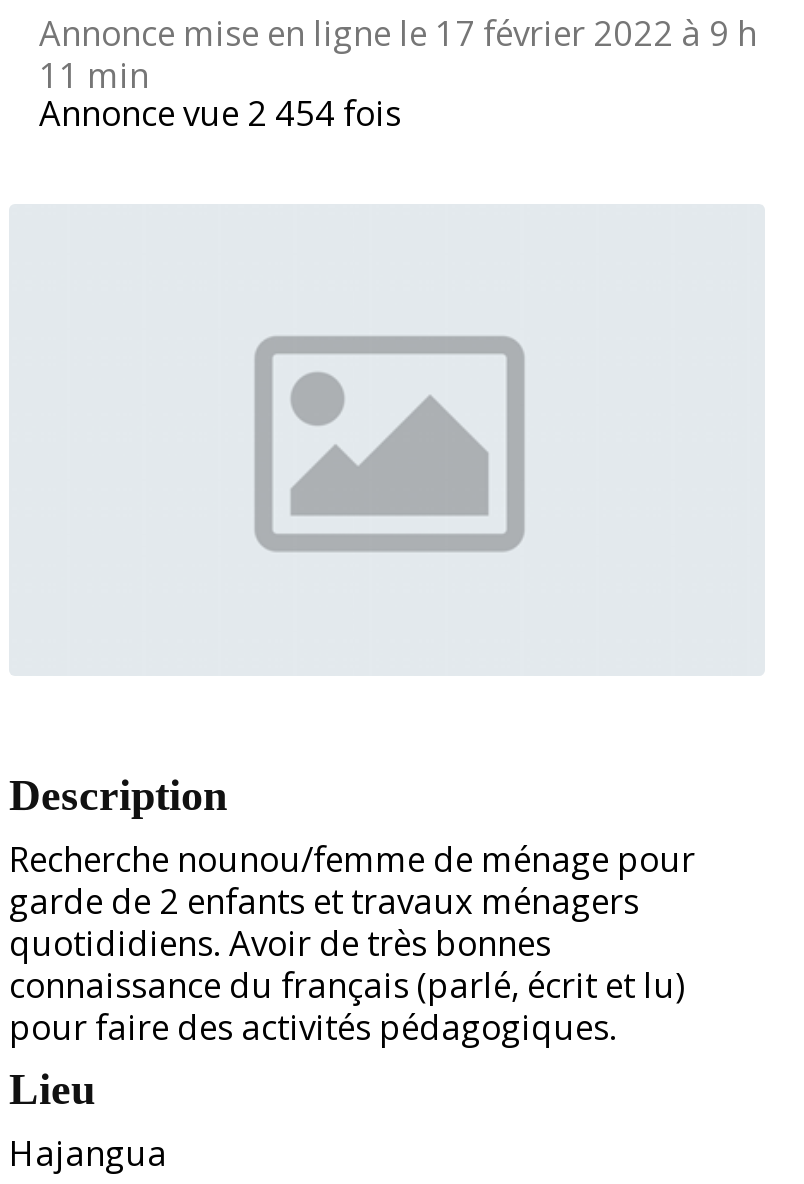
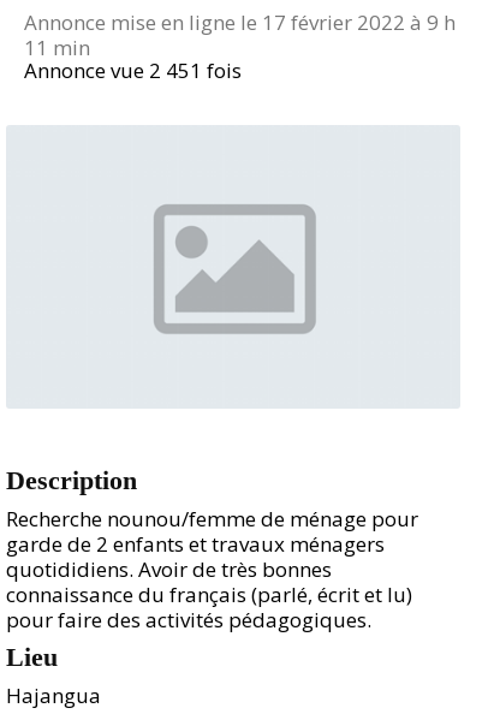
[39,90,401,136] Annonce vue 2 454 fois -> [24,56,242,84] Annonce vue 2 451 fois

